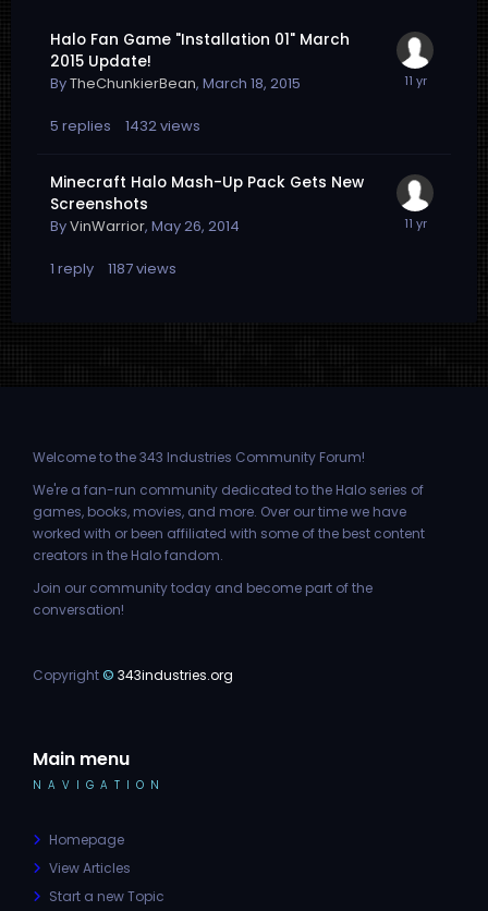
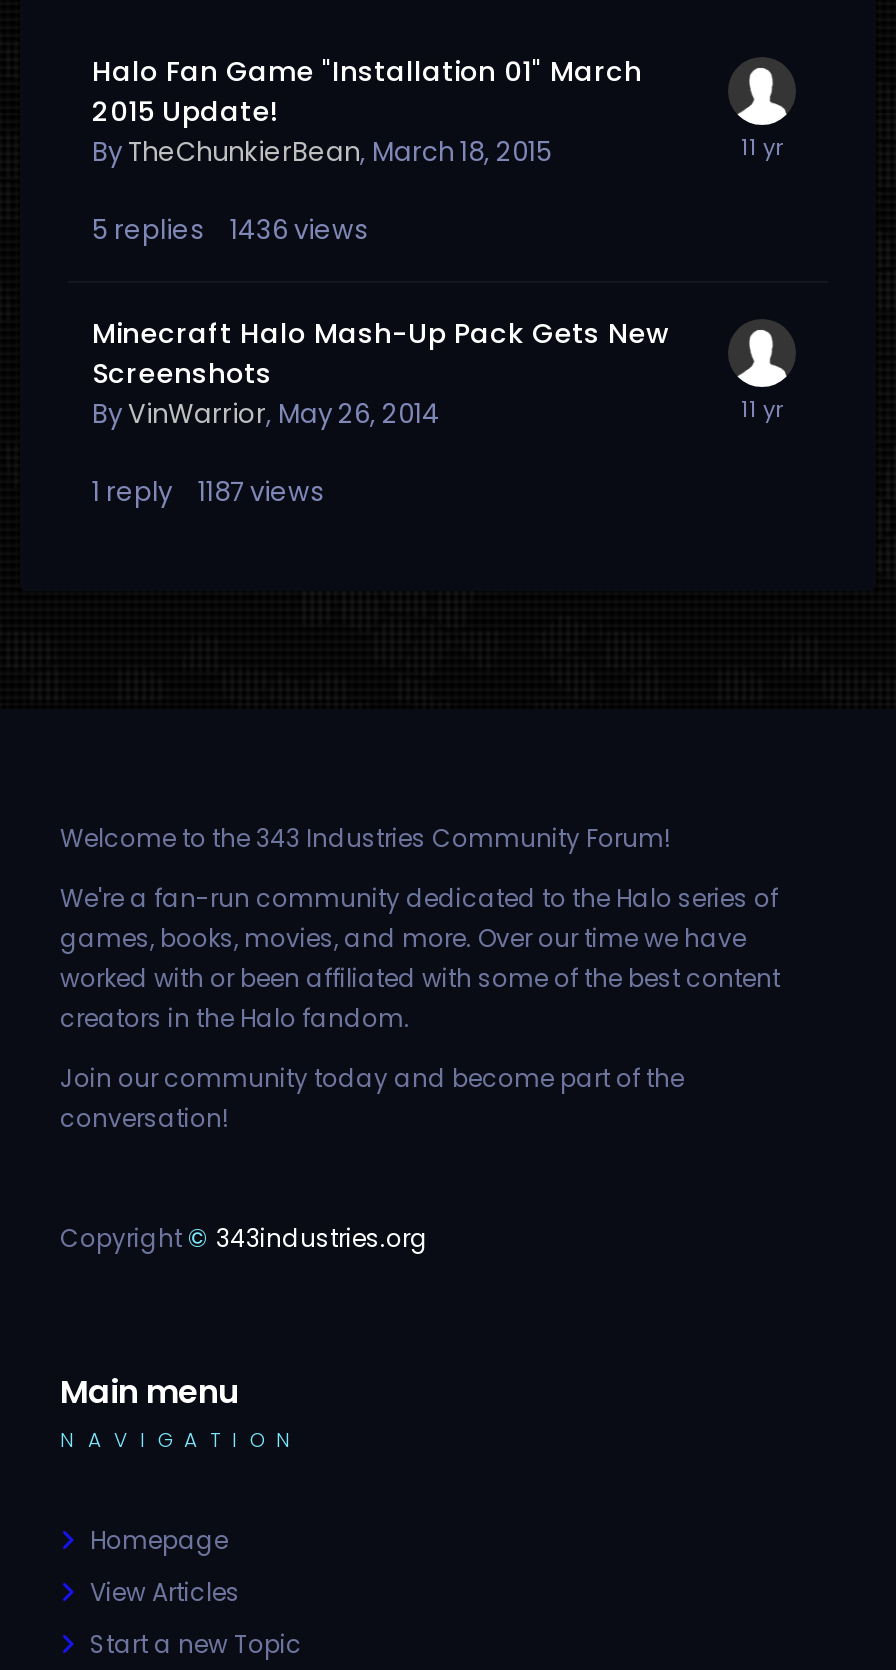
[50,115,200,136] 5 replies 1432 views -> [92,210,368,248] 5 replies 1436 views

